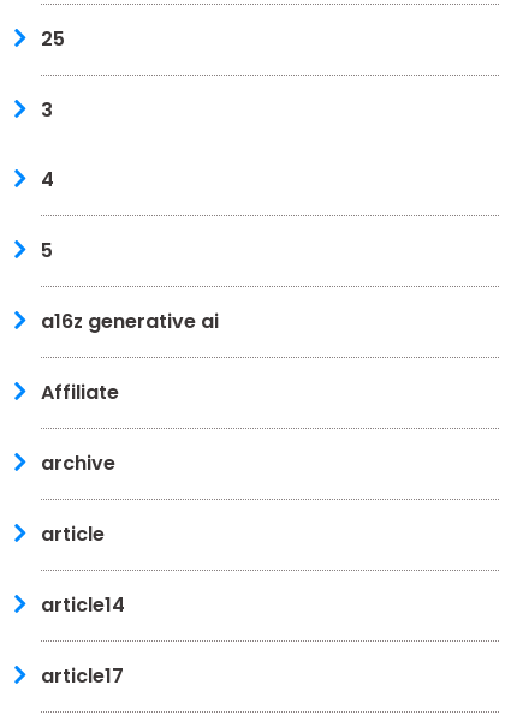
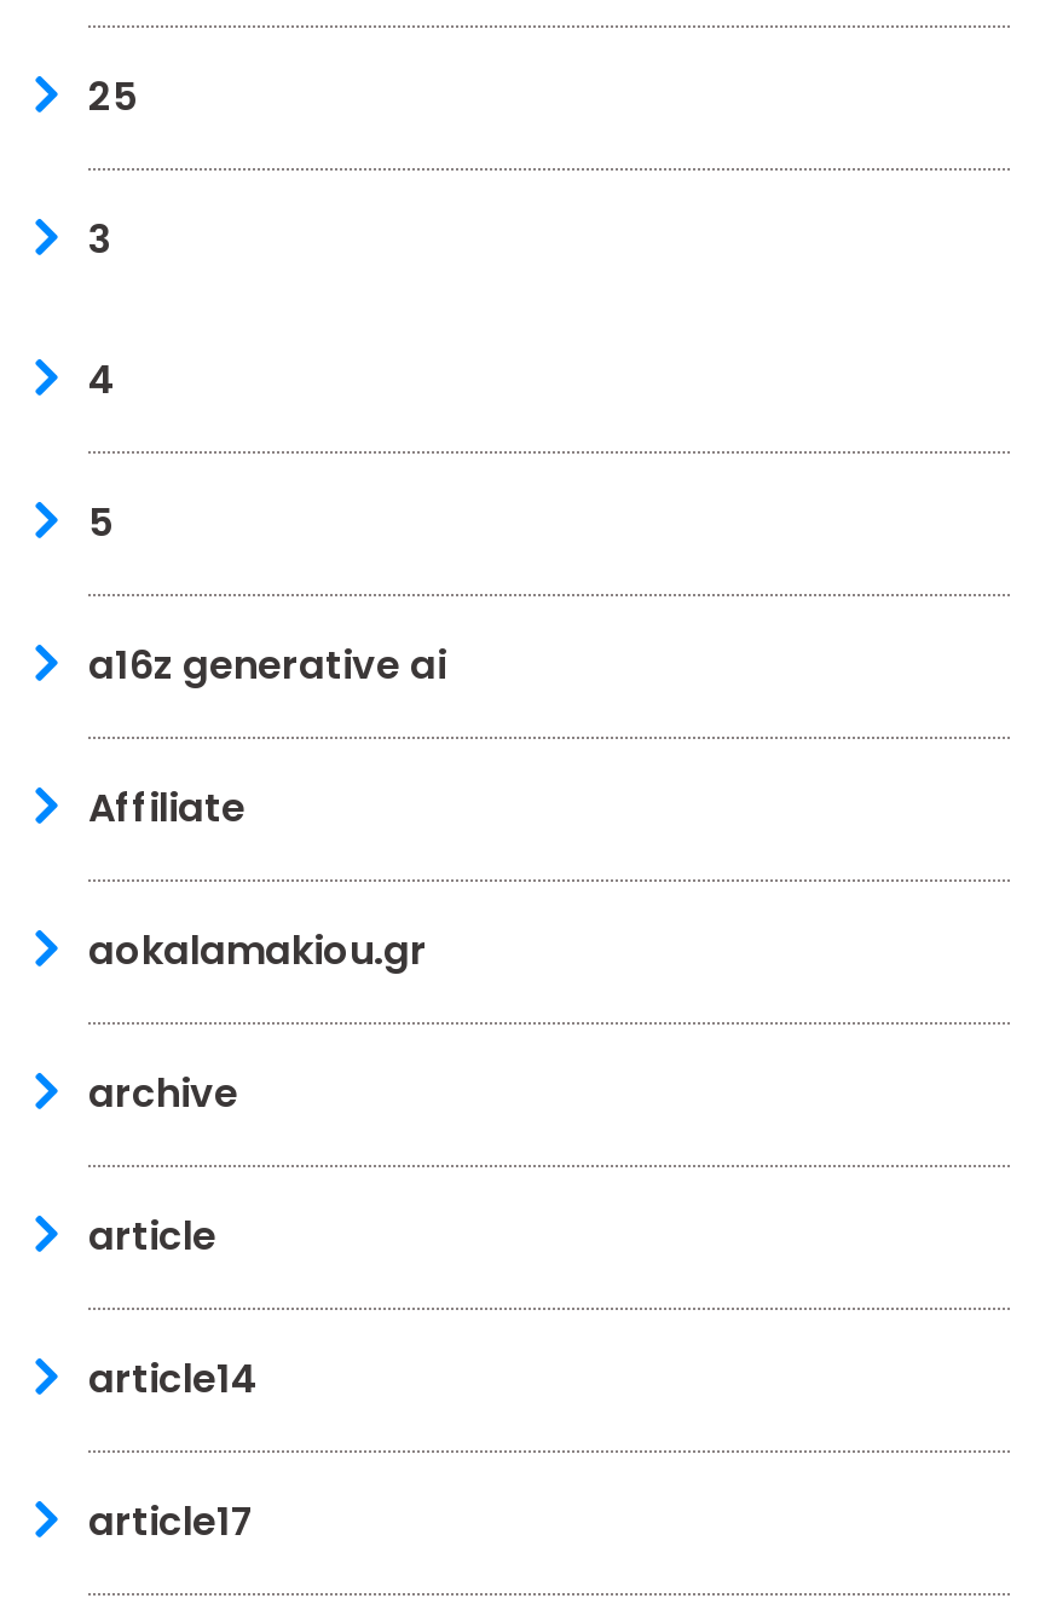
none -> [88,922,427,978] aokalamakiou.gr

